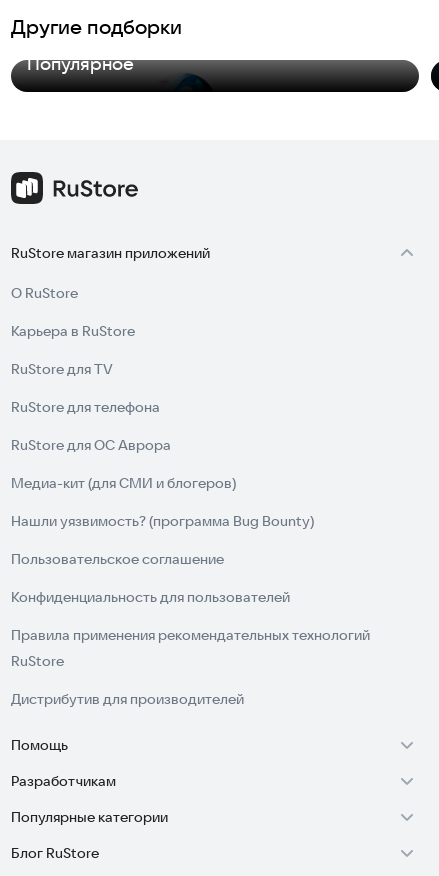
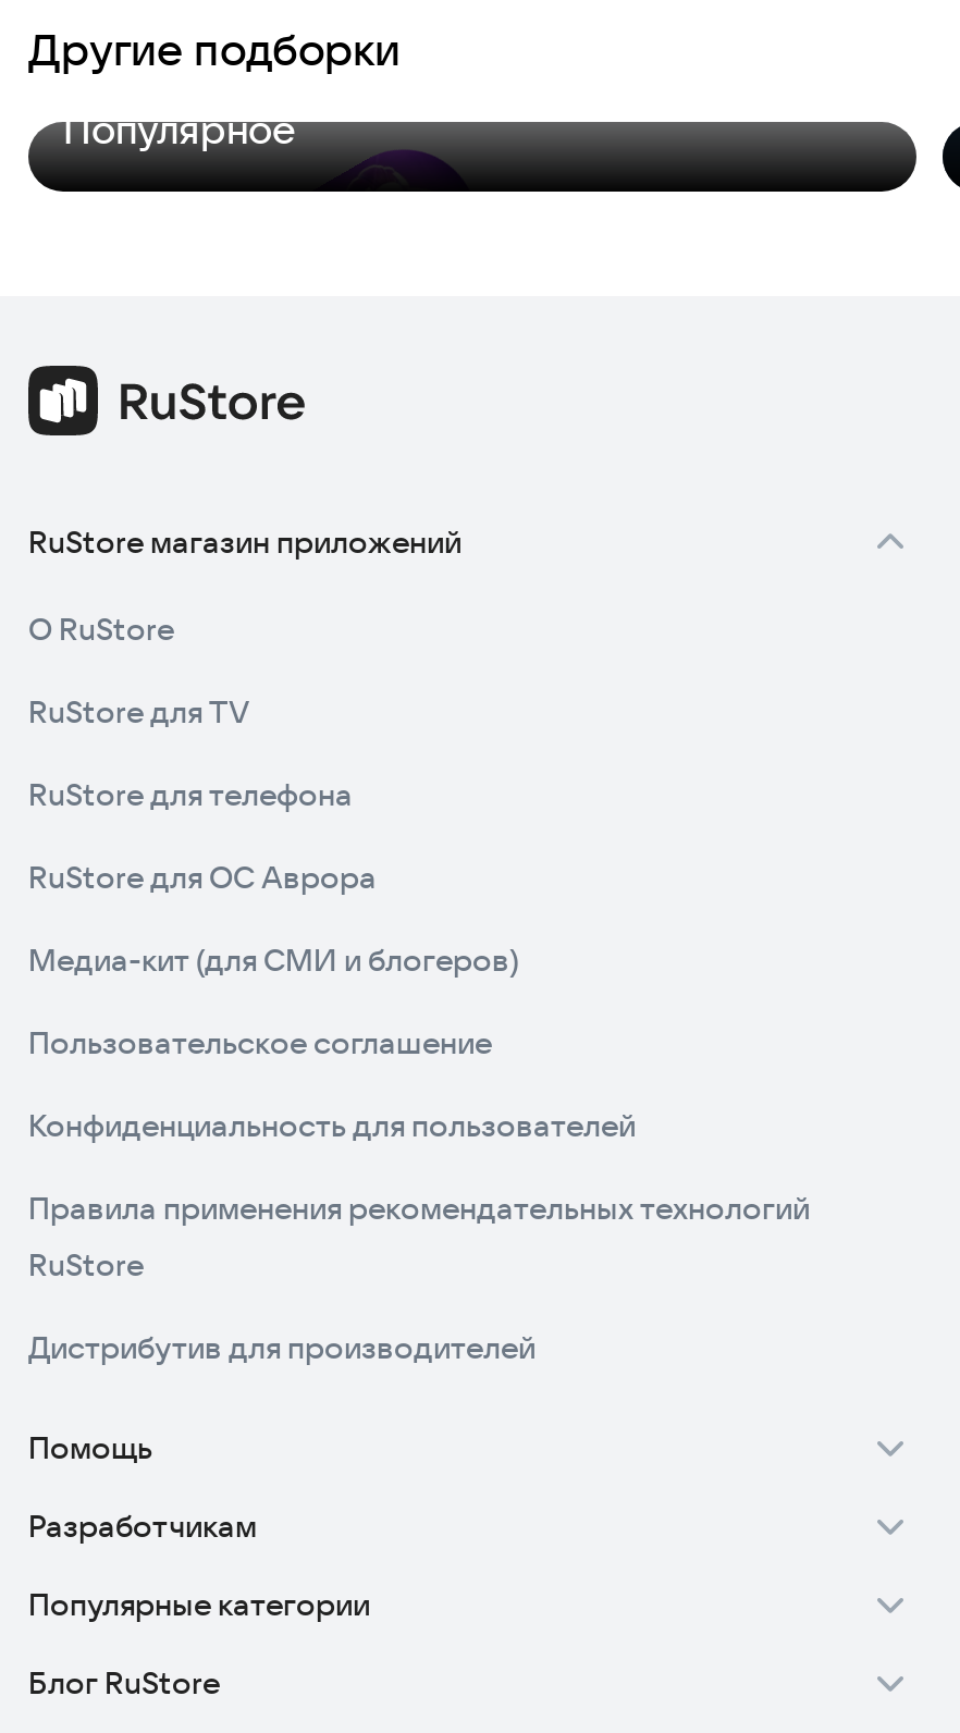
[11,322,135,340] Карьера в RuStore -> none
[11,512,314,530] Нашли уязвимость? (программа Bug Bounty) -> none

